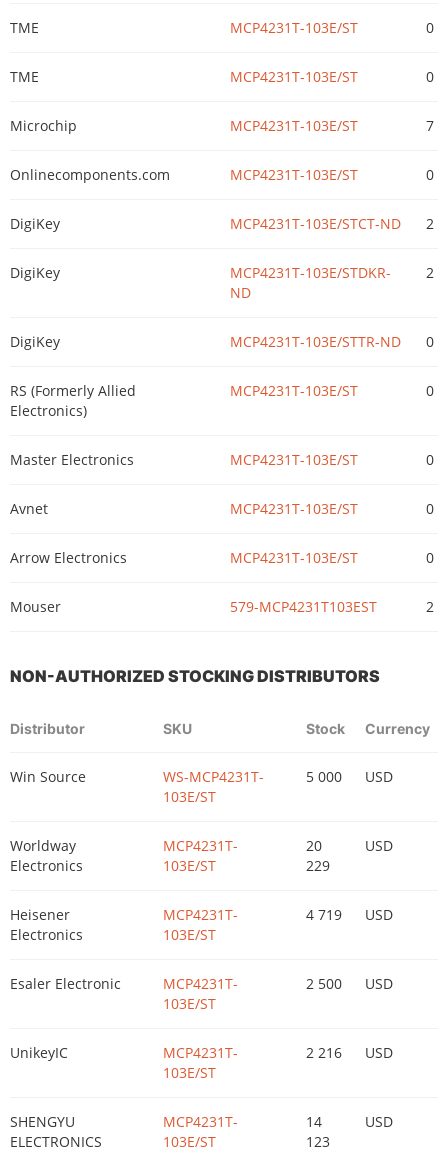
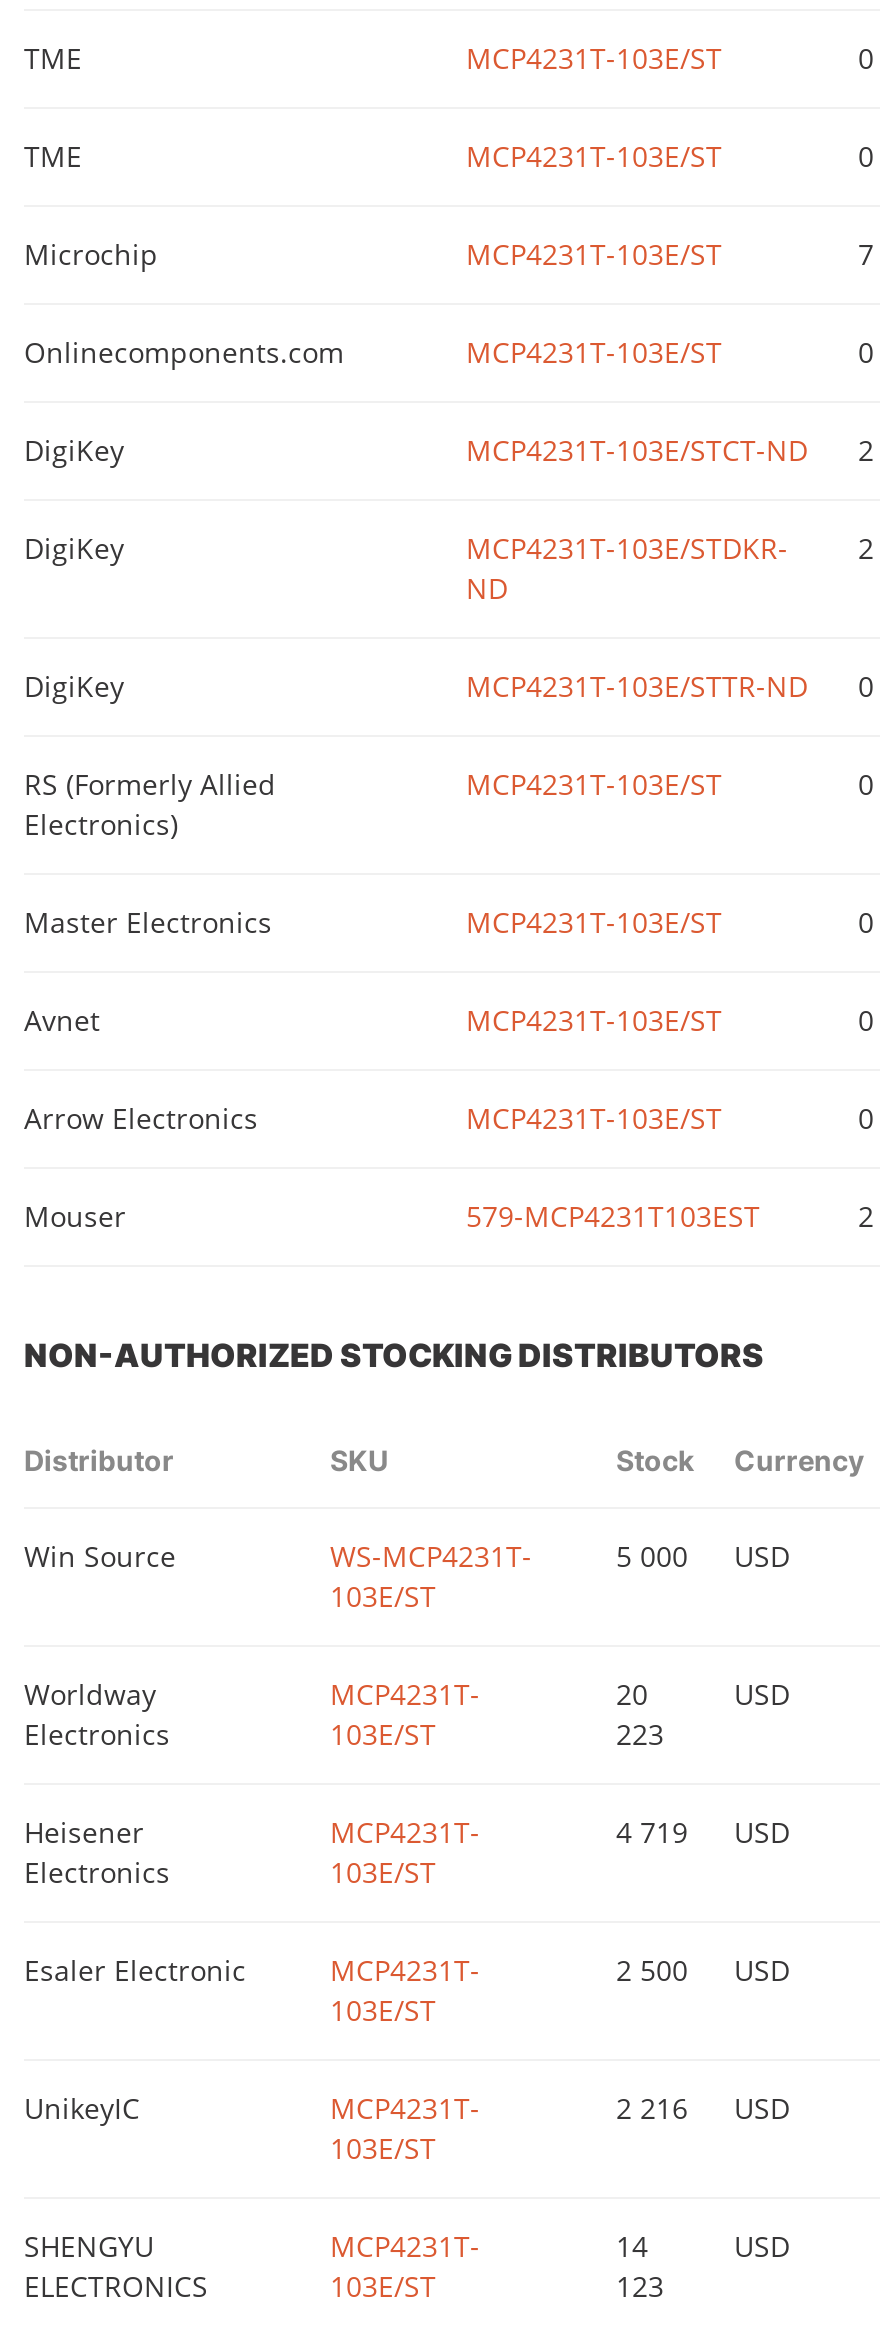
[306,856,330,875] 229 -> [616,1714,664,1752] 223

